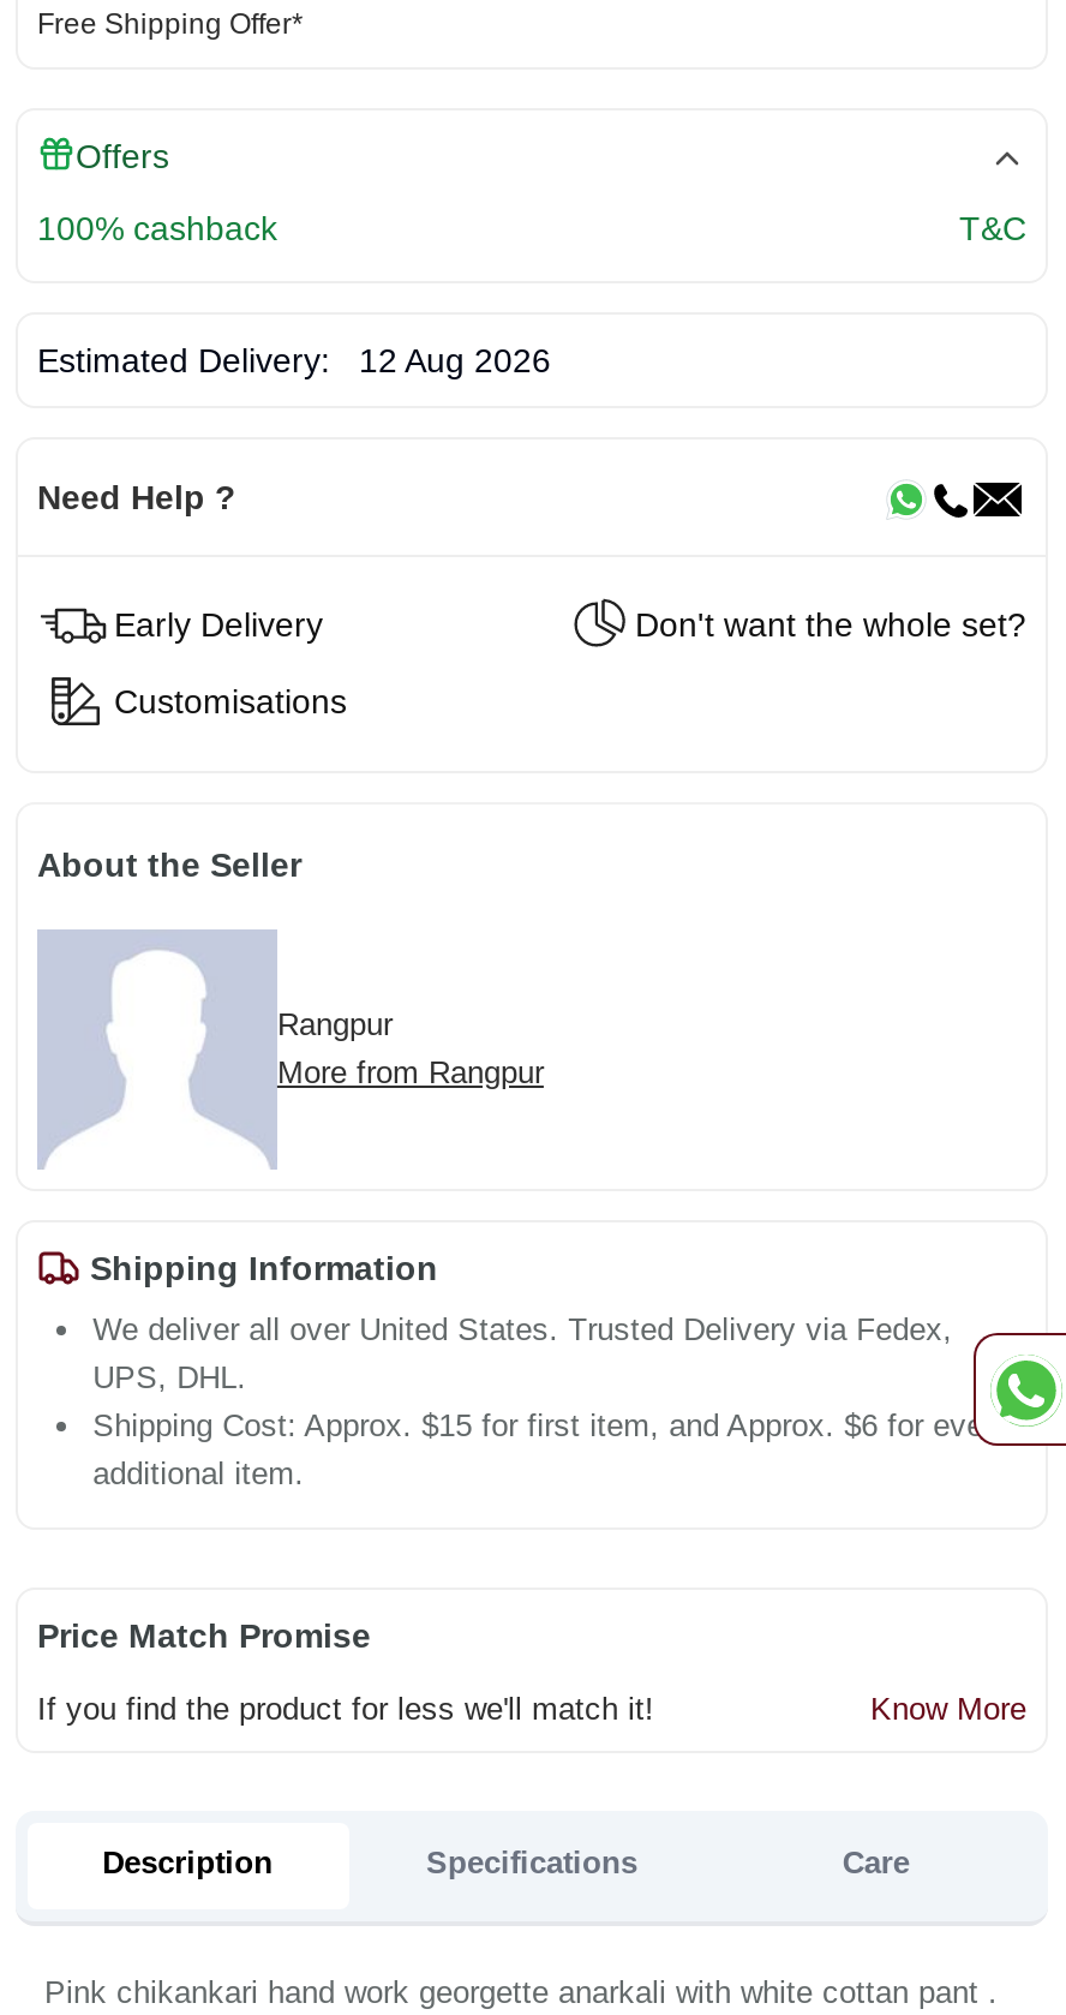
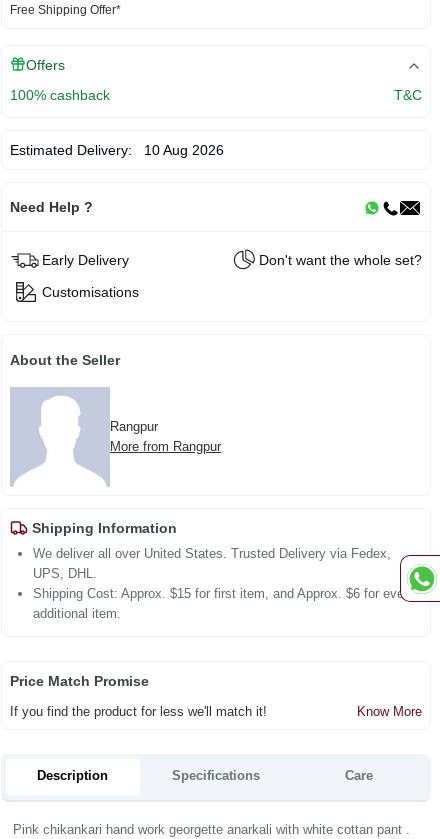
[37,341,551,379] Estimated Delivery: 12 Aug 2026 -> [10,142,224,158] Estimated Delivery: 10 Aug 2026

